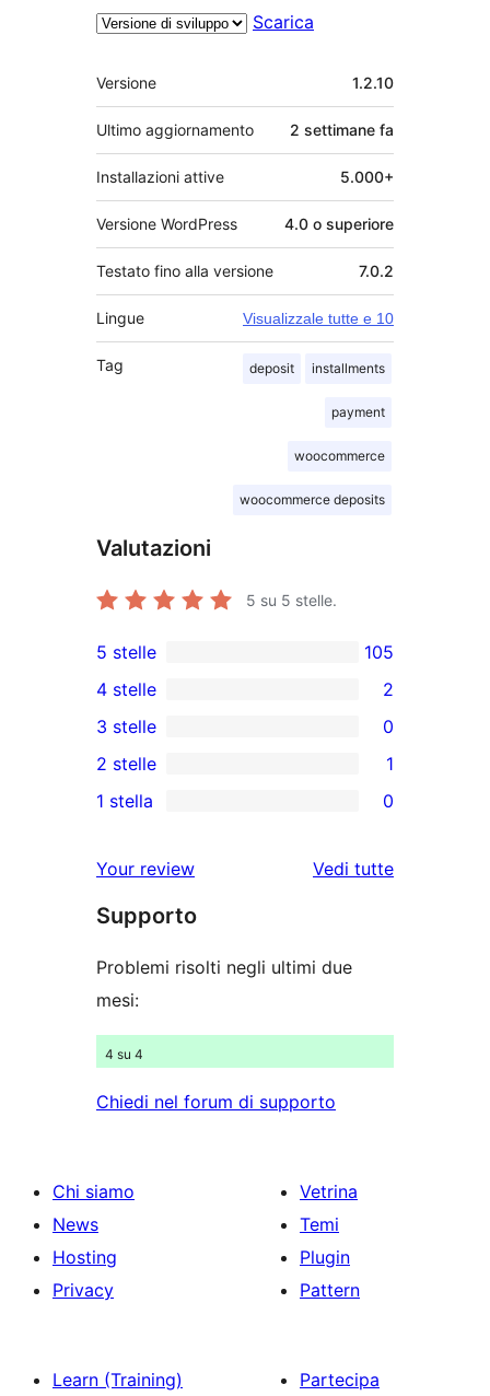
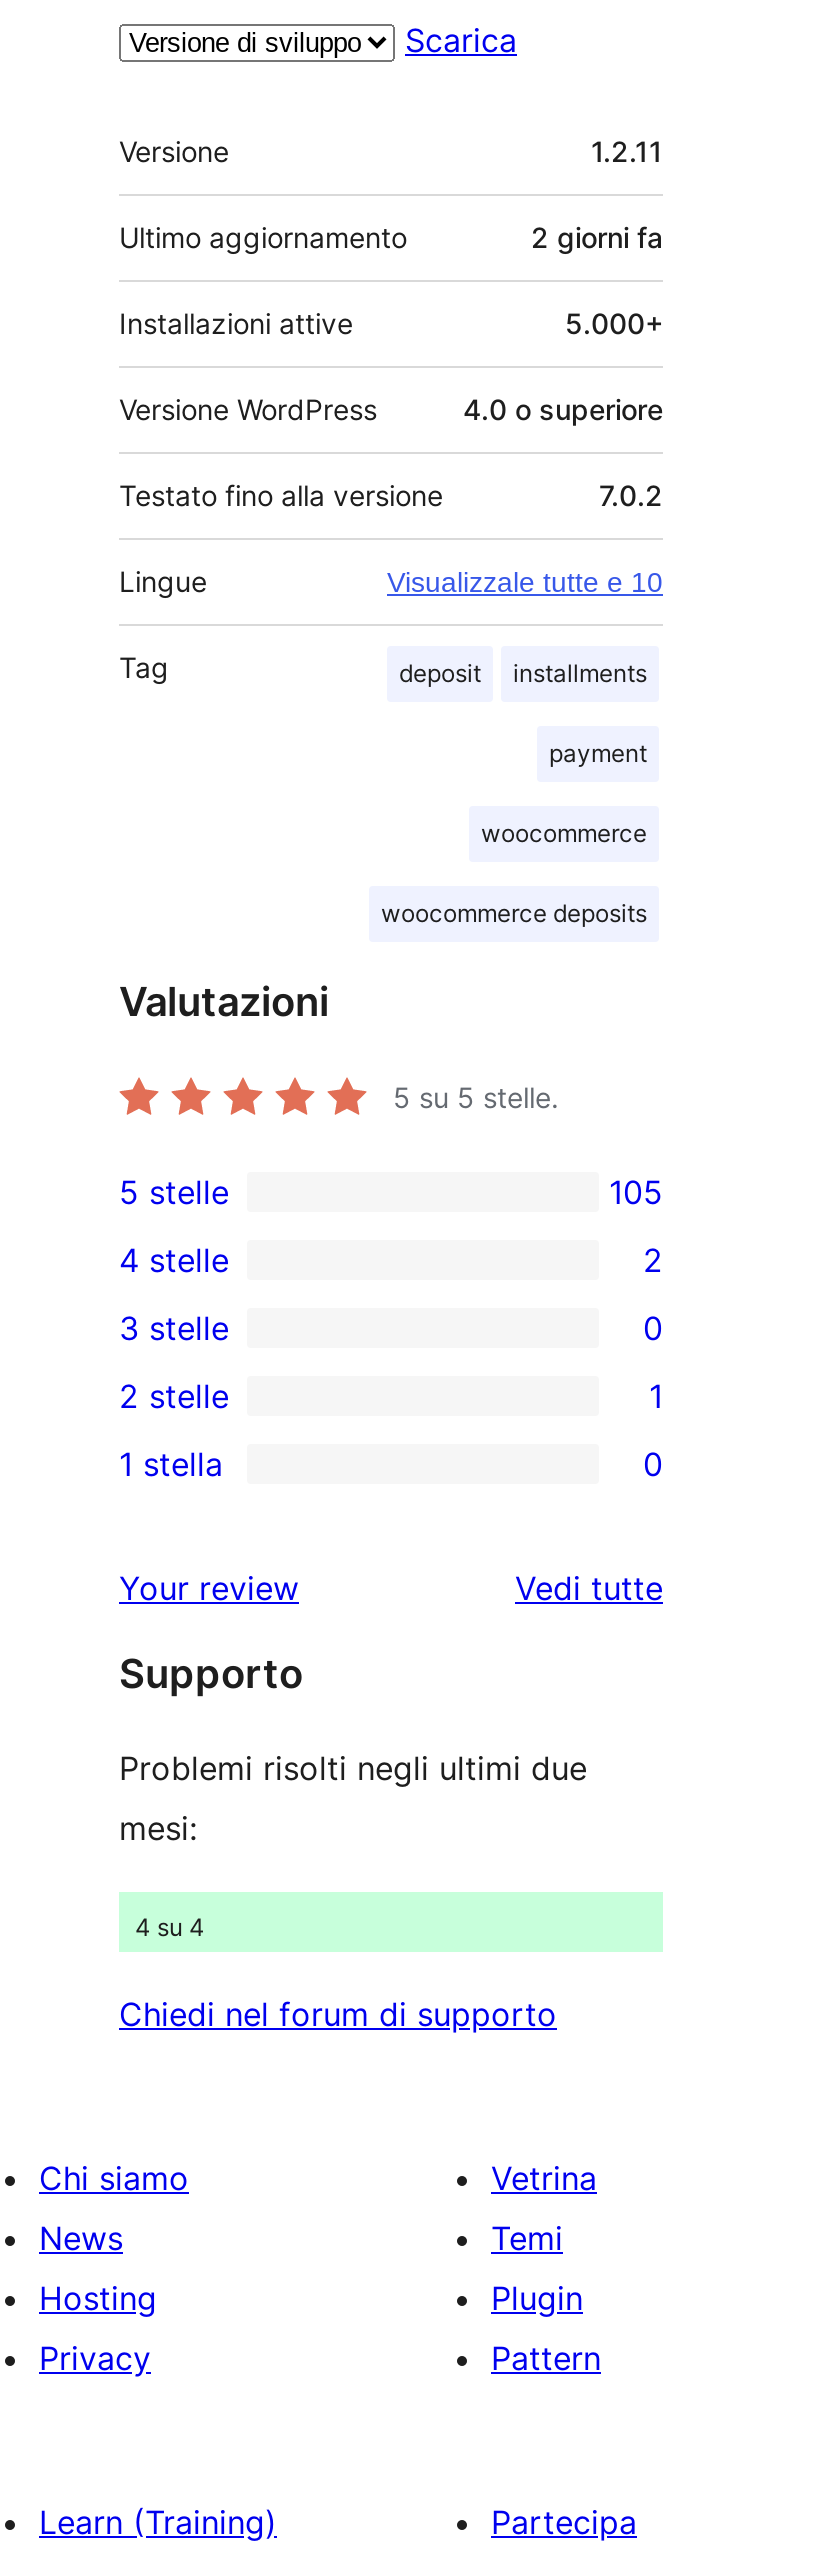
[352,73,394,91] 1.2.10 -> [591,133,663,167] 1.2.11
[290,120,394,139] 2 settimane fa -> [531,219,663,253] 2 giorni fa

